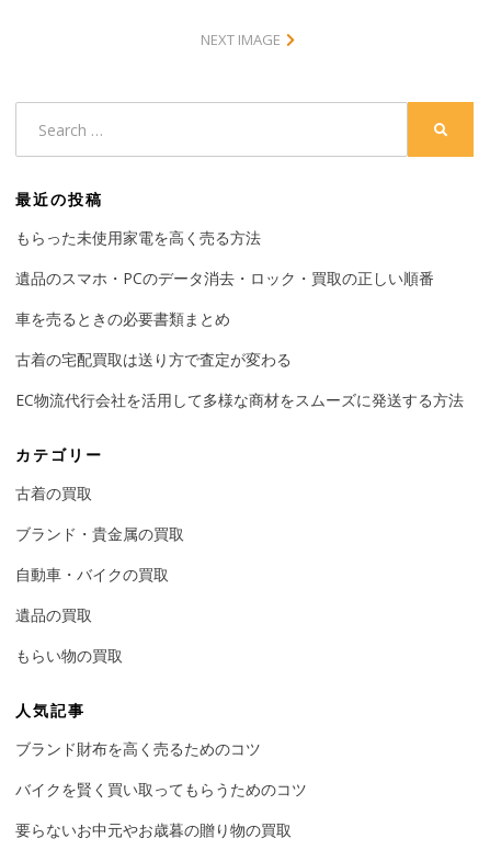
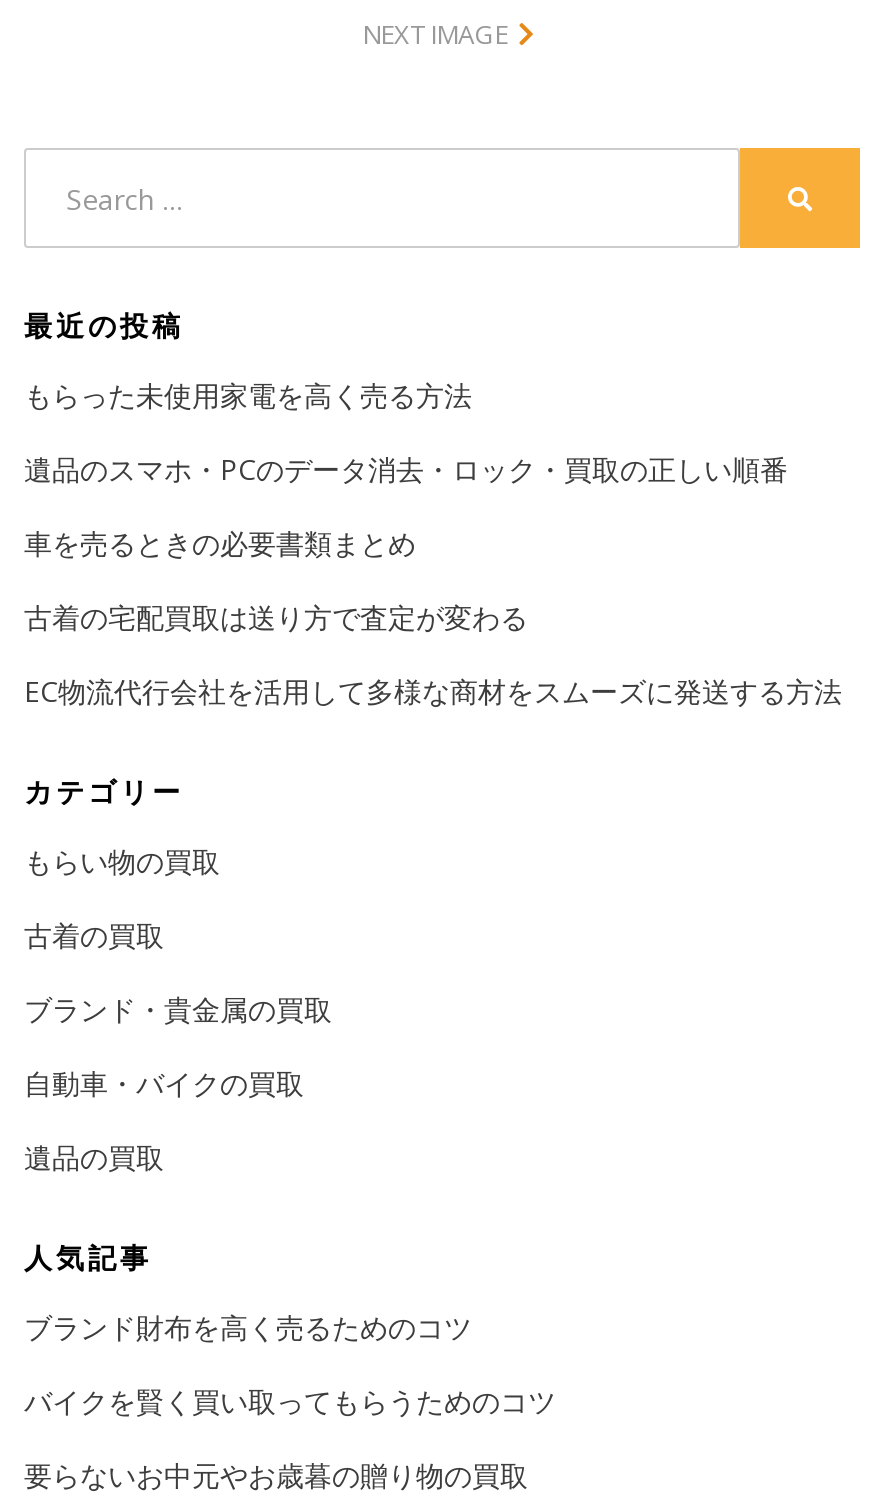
moved [15,483,184,625] -> [24,916,332,1176]: 古着の買取 | ブランド・貴金属の買取 | 自動車・バイクの買取 | 遺品の買取
moved [15,645,138,666] -> [24,842,248,880]: もらい物の買取

